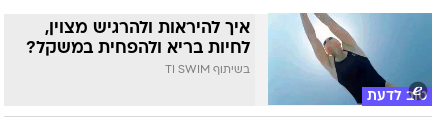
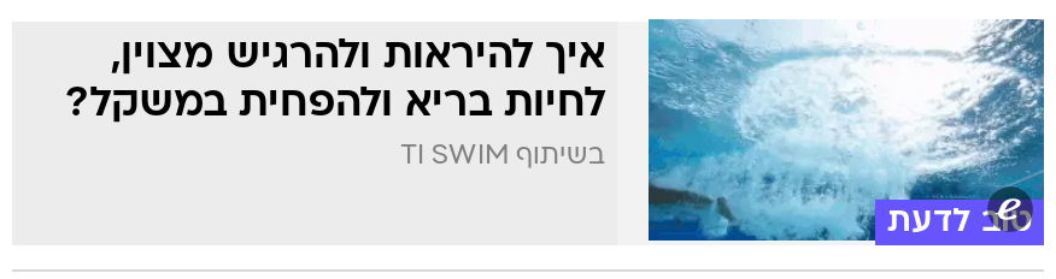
[268,12,432,105] [image] -> [646,19,1044,243] [image]

